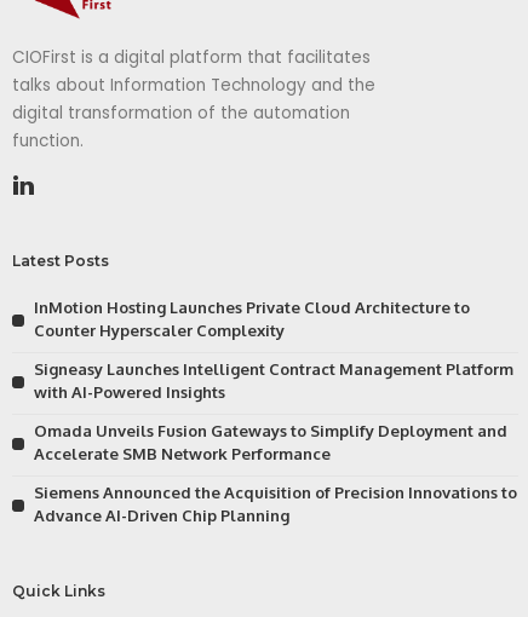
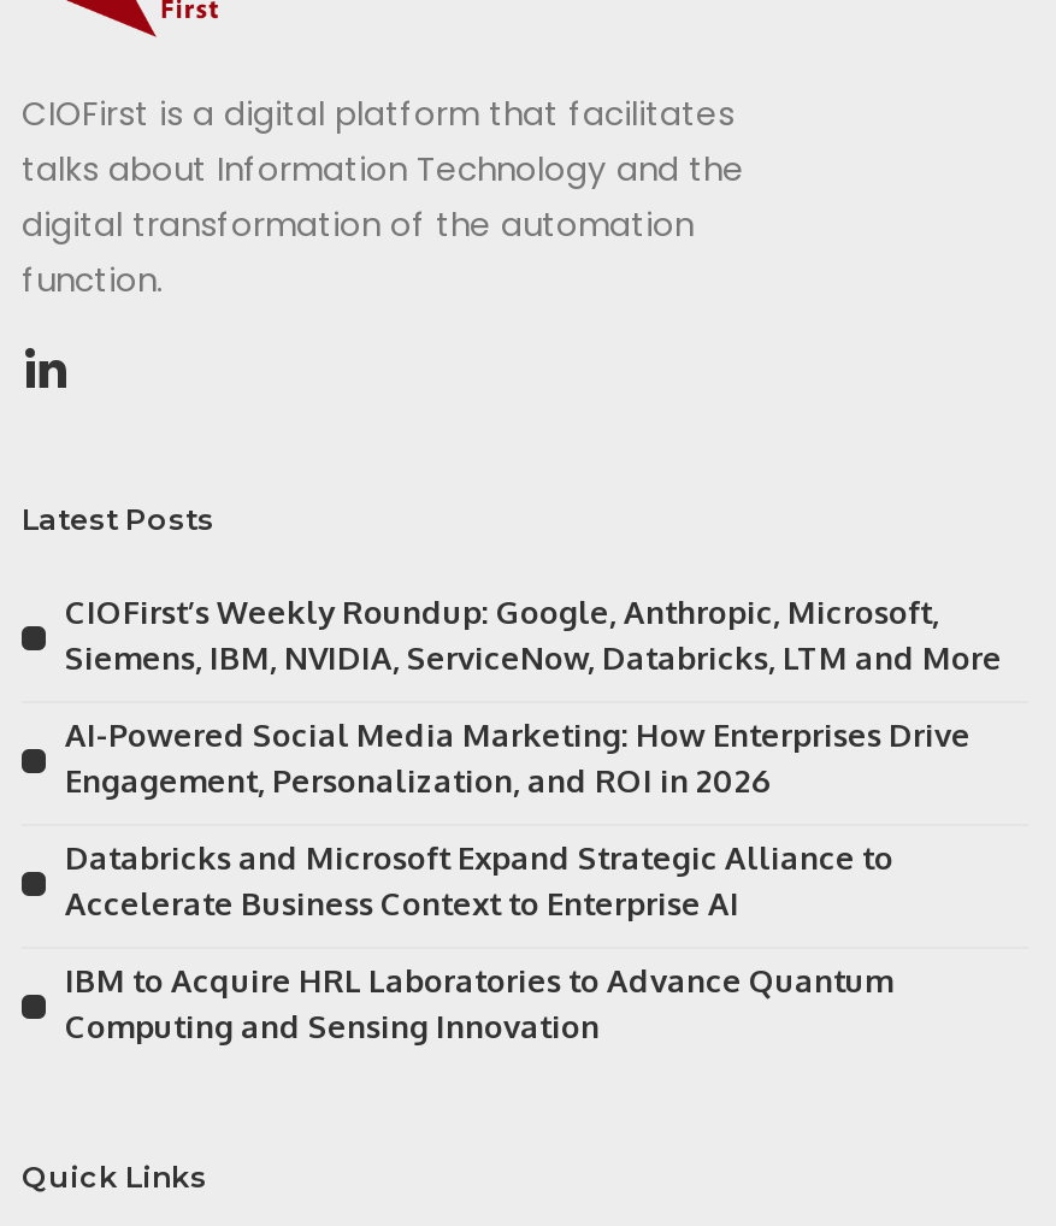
[34,298,470,340] InMotion Hosting Launches Private Cloud Architecture to | Counter Hyperscaler Complexity -> [65,593,1002,677] CIOFirst’s Weekly Roundup: Google, Anthropic, Microsoft, | Siemens, IBM, NVIDIA, ServiceNow, Databricks, LTM and More
[34,359,513,402] Signeasy Launches Intelligent Contract Management Platform | with AI-Powered Insights -> [65,716,971,800] AI-Powered Social Media Marketing: How Enterprises Drive | Engagement, Personalization, and ROI in 2026
[34,421,507,463] Omada Unveils Fusion Gateways to Simplify Deployment and | Accelerate SMB Network Performance -> [65,838,893,923] Databricks and Microsoft Expand Strategic Alliance to | Accelerate Business Context to Enterprise AI
[34,483,517,525] Siemens Announced the Acquisition of Precision Innovations to | Advance AI-Driven Chip Planning -> [65,961,893,1046] IBM to Acquire HRL Laboratories to Advance Quantum | Computing and Sensing Innovation

